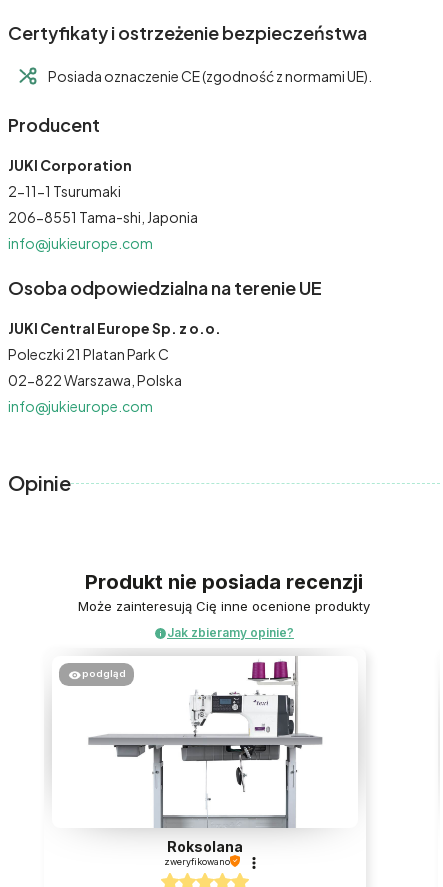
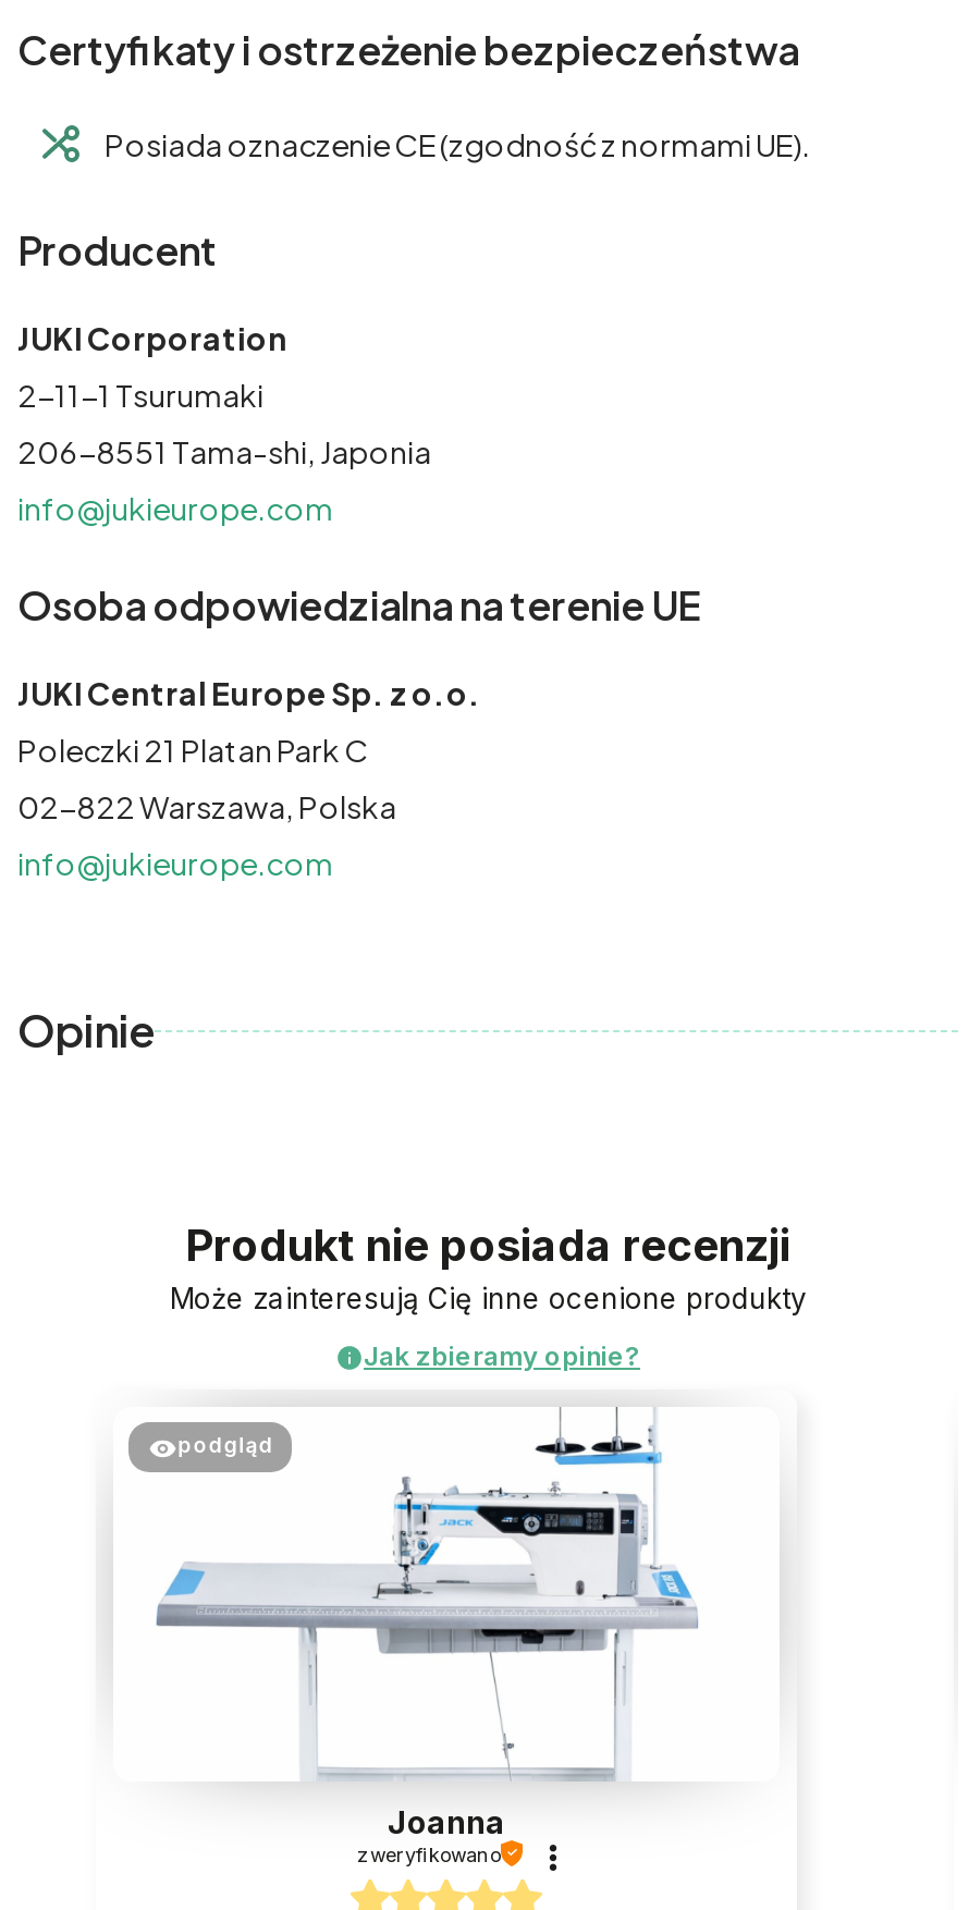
[72,656,323,855] [image] | Roksolana -> [155,1407,701,1840] [image] | Joanna

